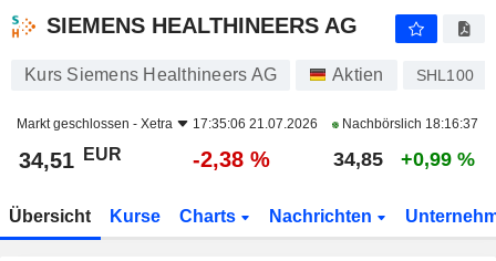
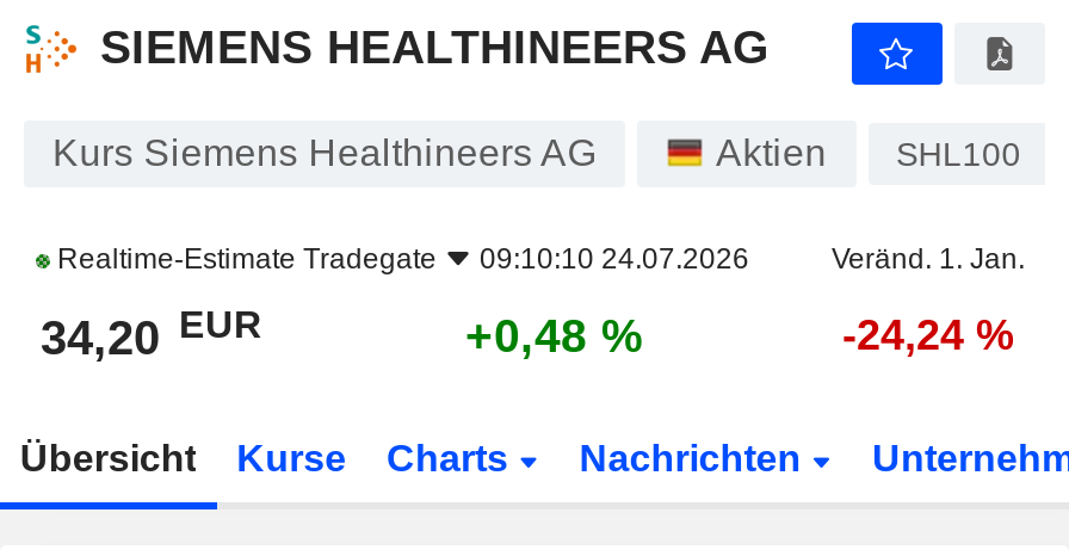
[17,116,478,132] Markt geschlossen - Xetra | 17:35:06 21.07.2026 | Nachbörslich 18:16:37 -> [50,242,1025,276] Realtime-Estimate Tradegate | 09:10:10 24.07.2026 | Veränd. 1. Jan.
[19,144,475,173] 34,51 EUR | -2,38 % | 34,85 | +0,99 % -> [41,303,1014,364] 34,20 EUR | +0,48 % | -24,24 %

